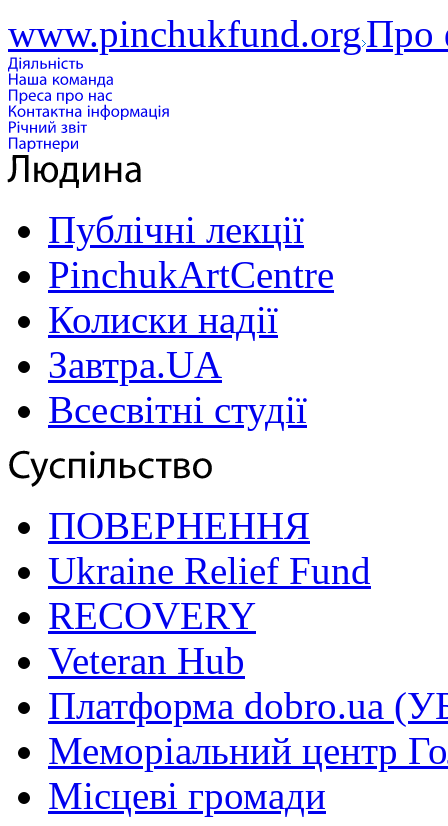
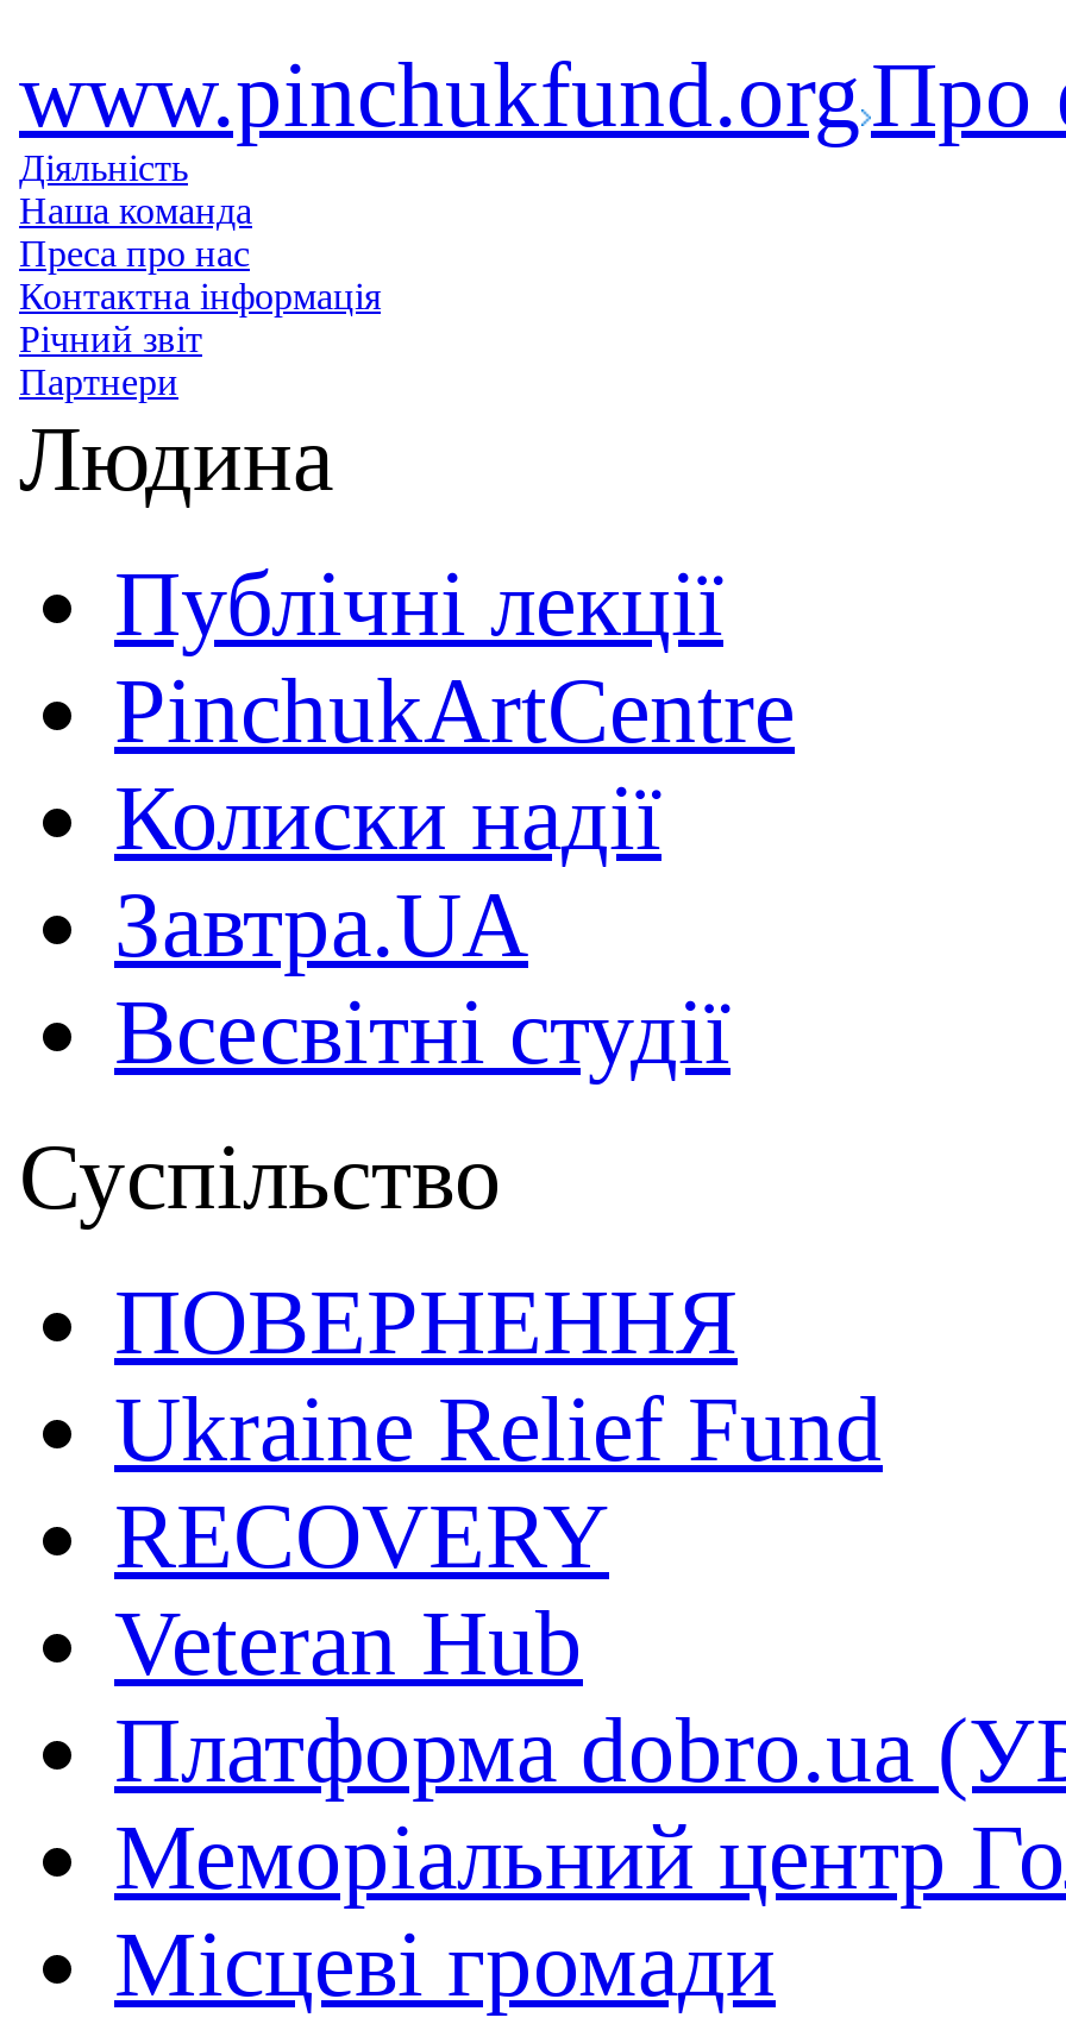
none -> [19,147,381,509] Діяльність | Наша команда | Преса про нас | Контактна інформація | Річний звіт | Партнери | Людина
none -> [19,1125,502,1227] Суспільство

